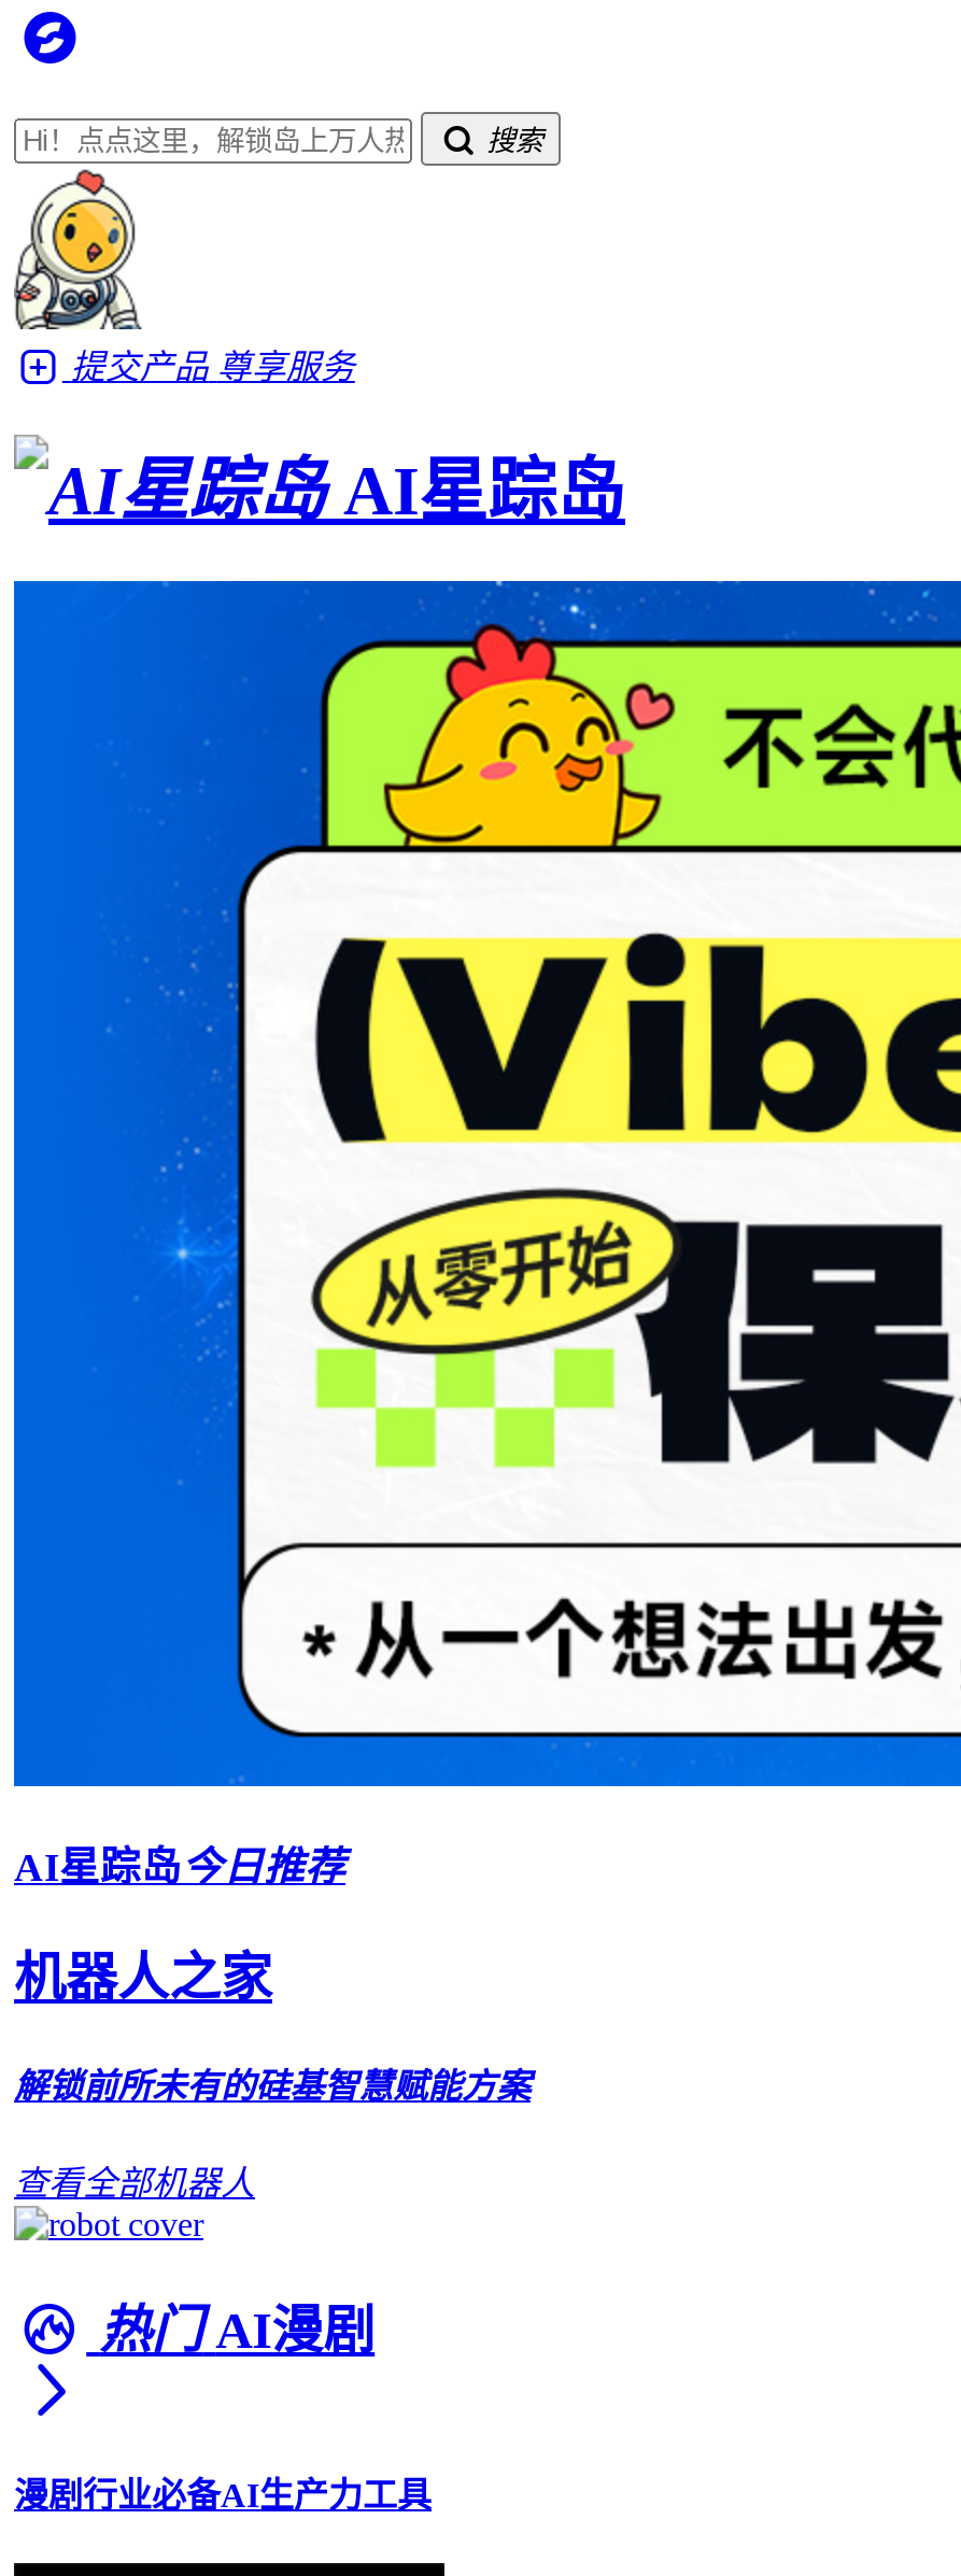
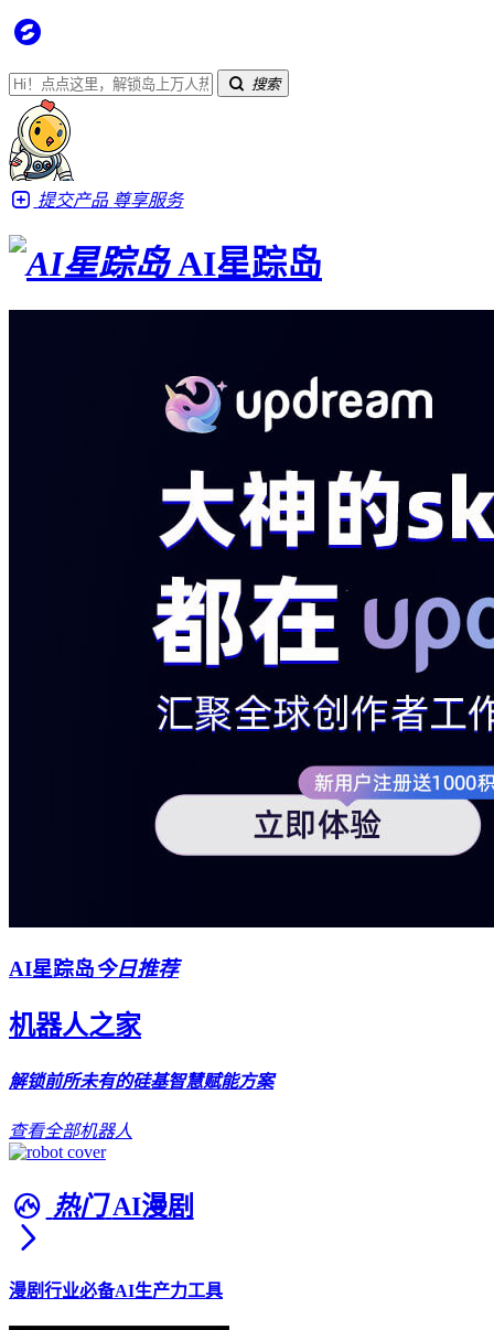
[12,579,955,1788] [image] -> [8,309,491,929] [image]

